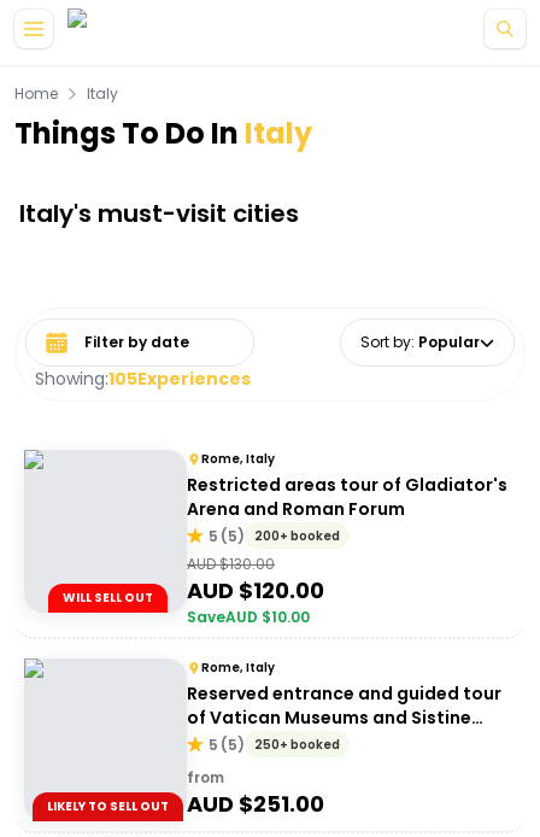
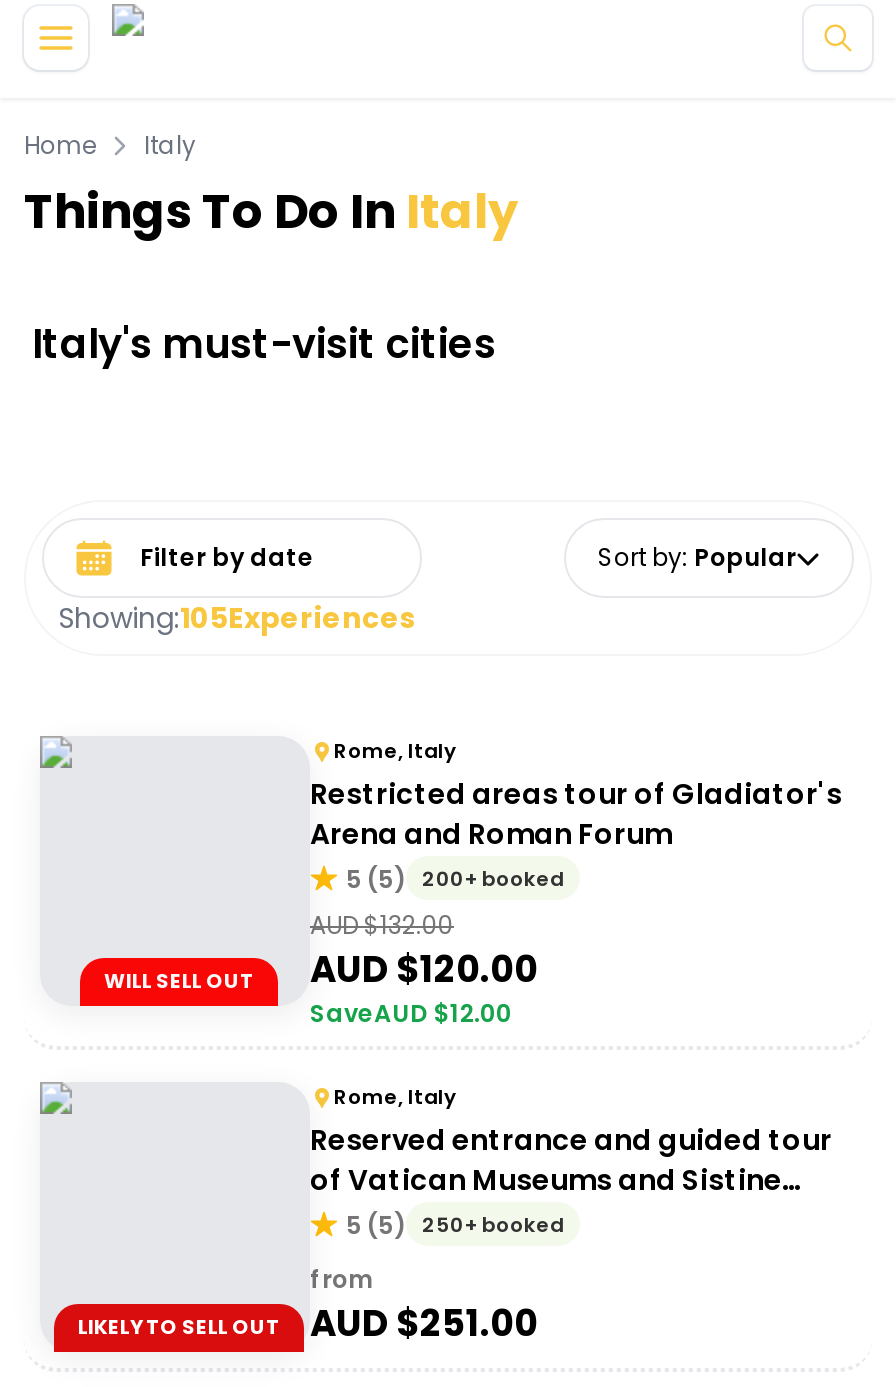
[187,554,275,574] AUD $130.00 -> [310,908,454,942] AUD $132.00
[187,607,310,627] SaveAUD $10.00 -> [310,996,512,1030] SaveAUD $12.00

